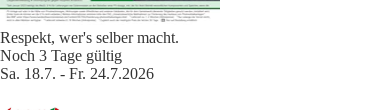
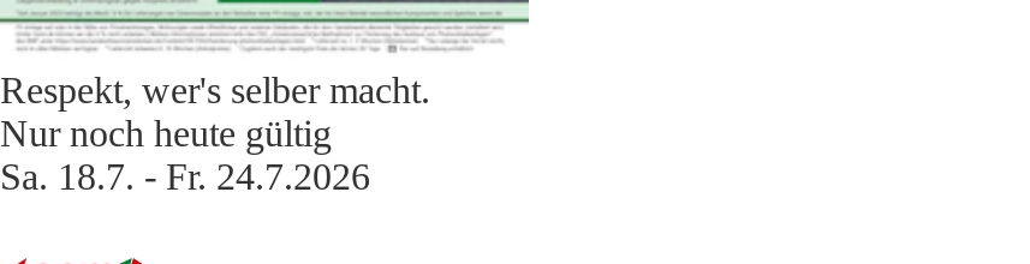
[0,46,122,63] Noch 3 Tage gültig -> [0,112,332,152] Nur noch heute gültig

